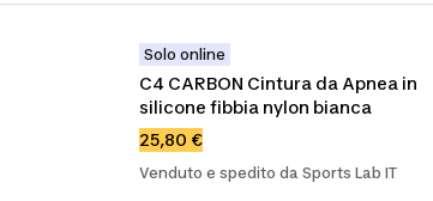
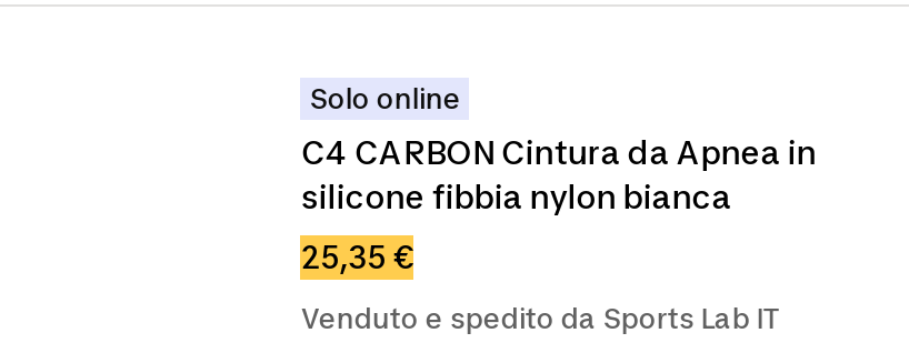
[139,129,203,150] 25,80 € -> [301,238,414,275] 25,35 €

